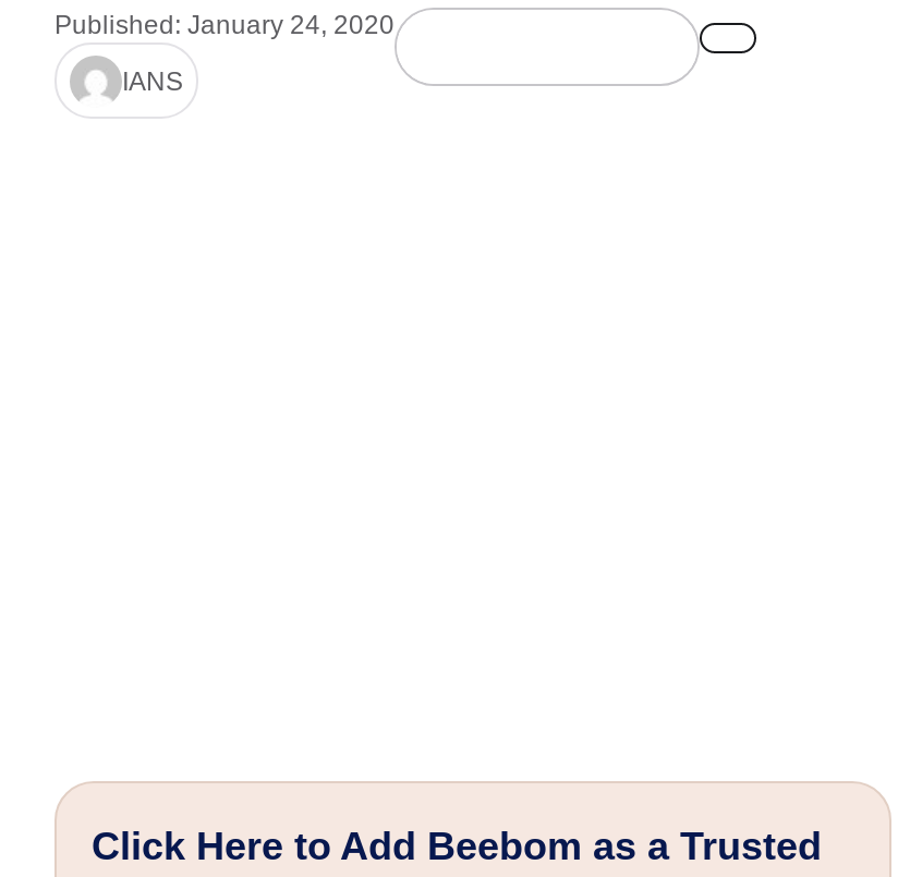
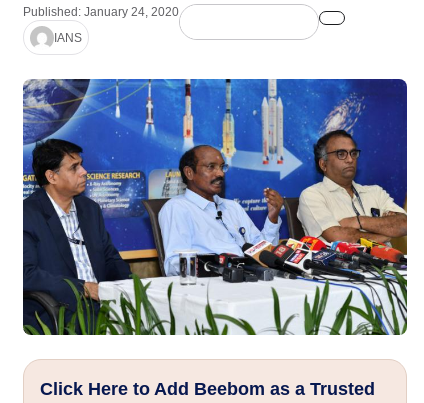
none -> [22,78,408,336] [image]

